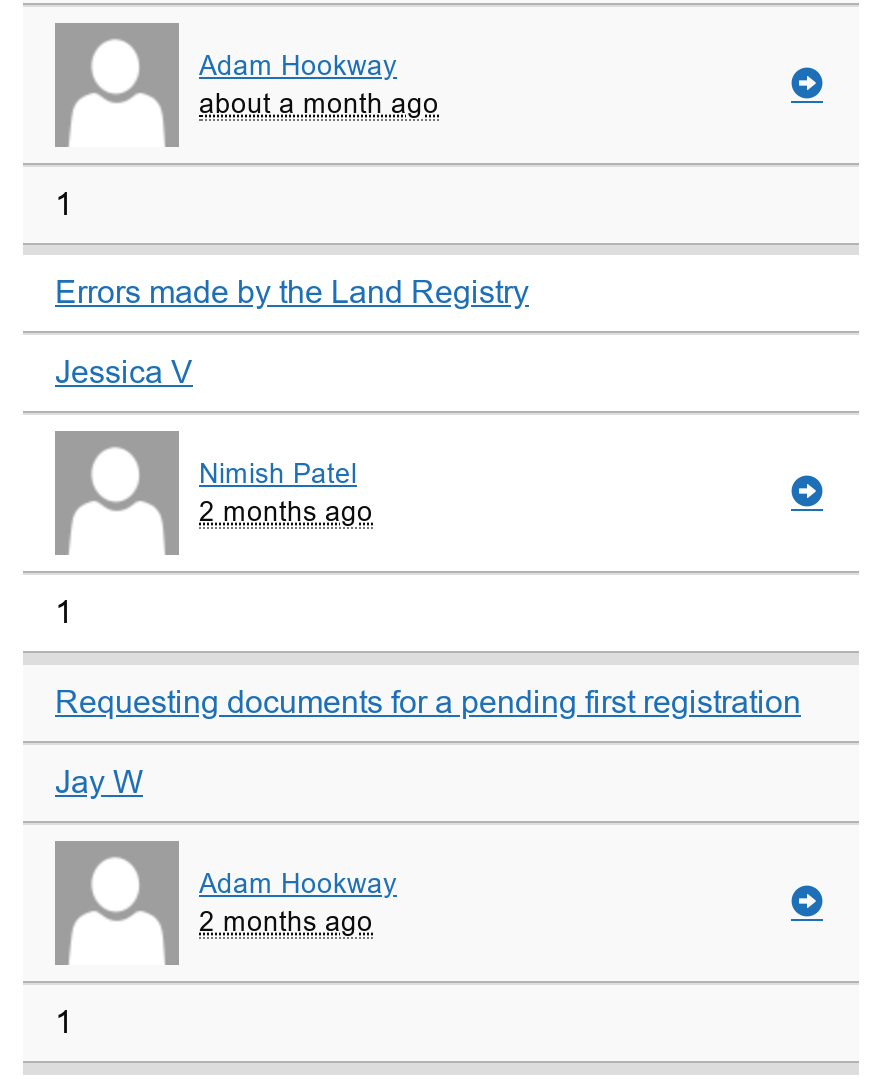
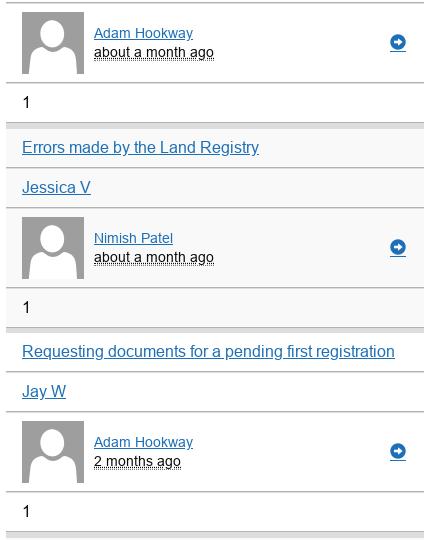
[199,498,373,528] 2 months ago -> [94,249,214,264] about a month ago

